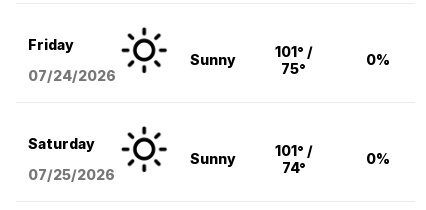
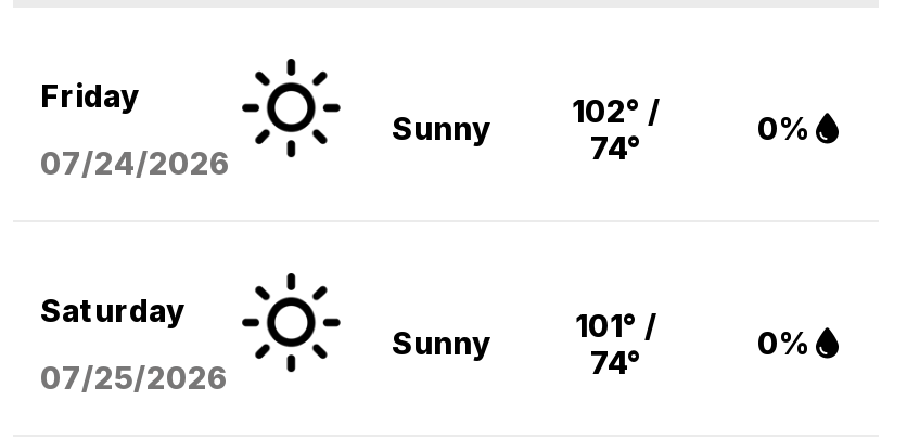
[275,43,313,60] 101° / -> [572,92,661,129] 102° /
[281,60,306,77] 75° -> [590,129,642,166] 74°

